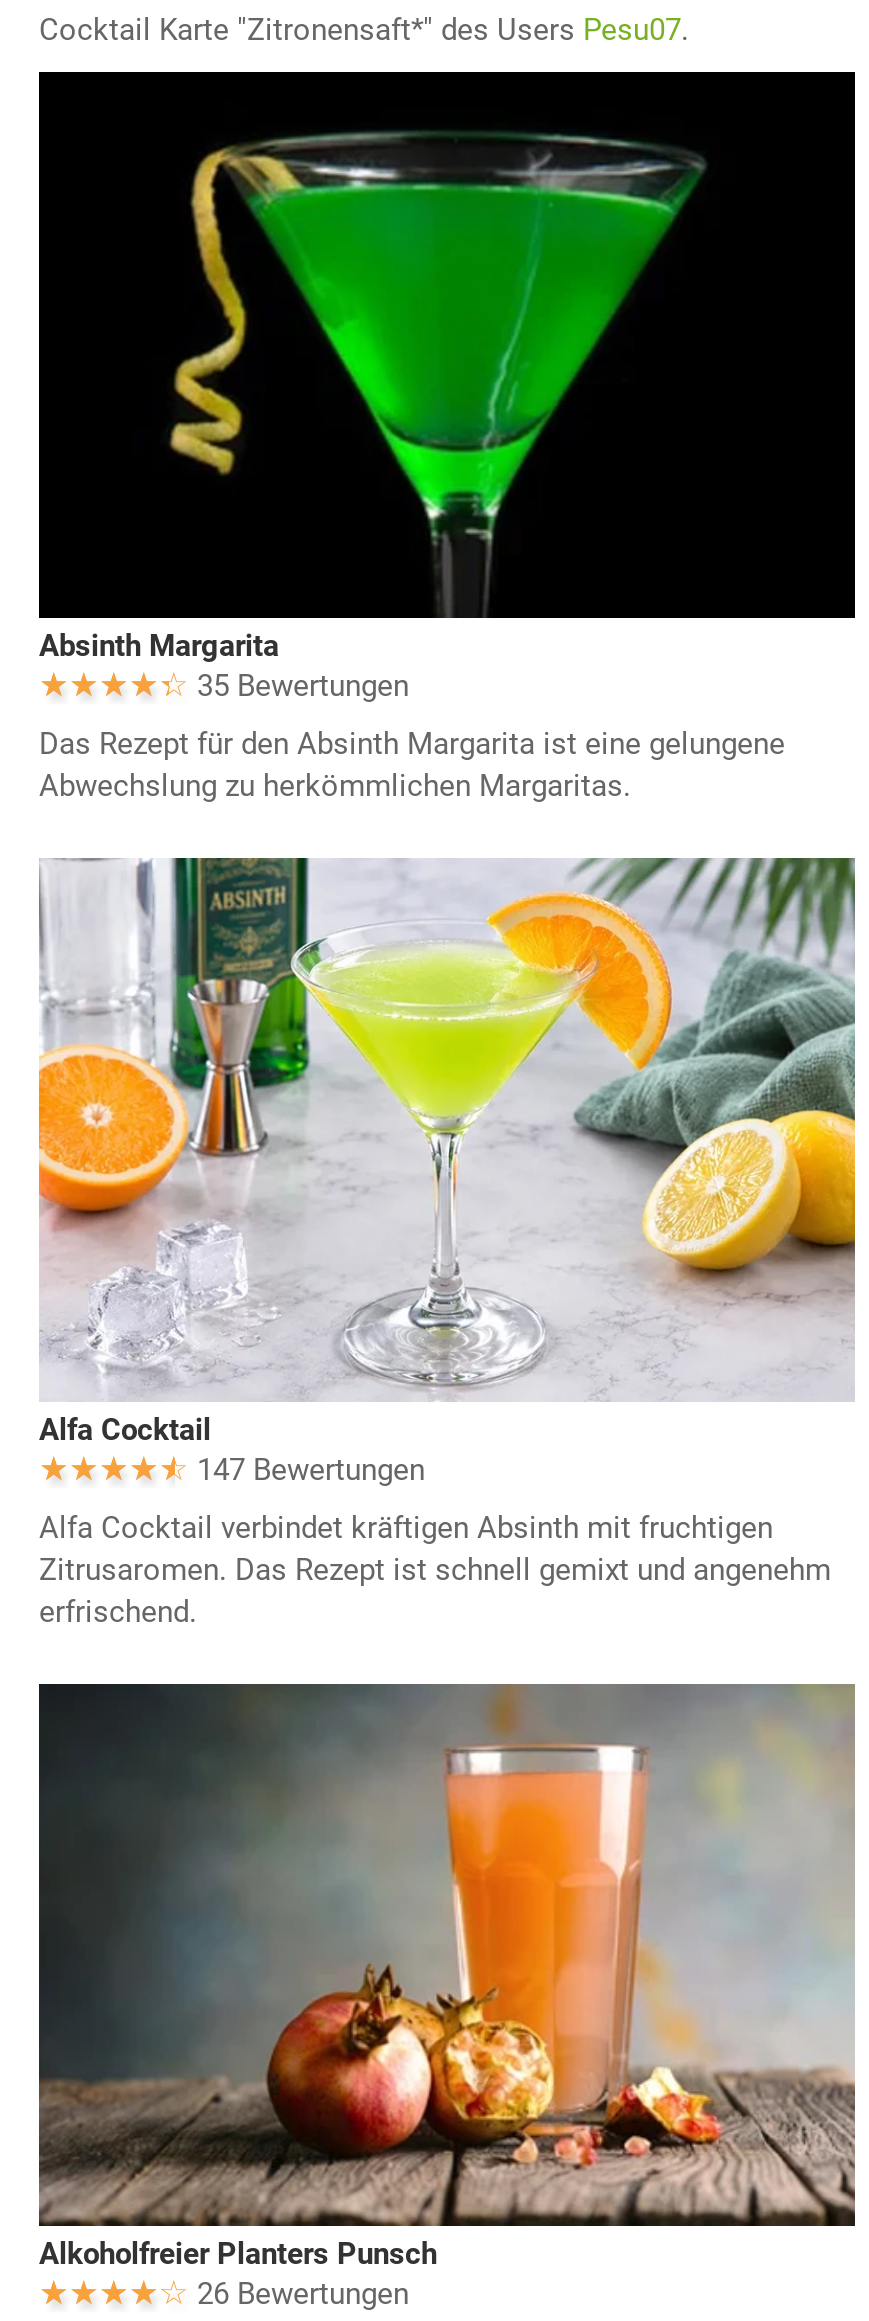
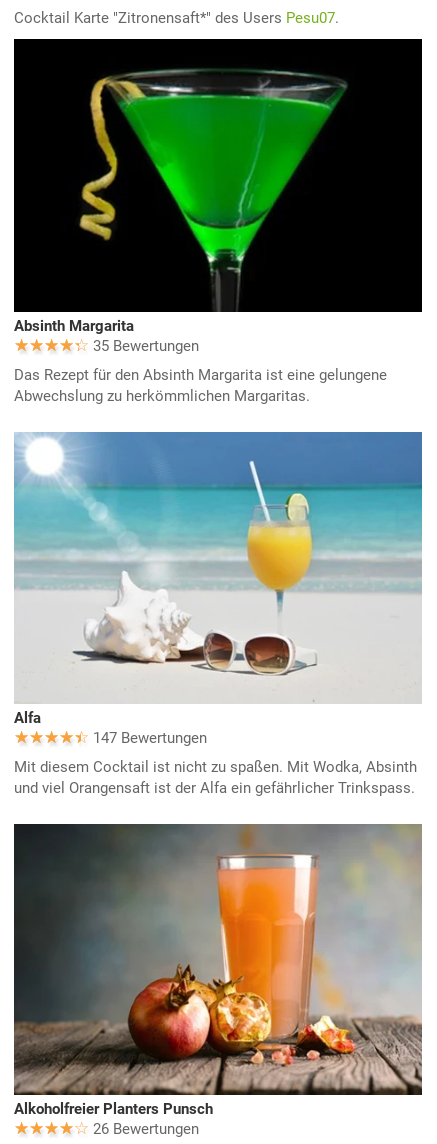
[37,856,857,1447] [image] | Alfa Cocktail -> [13,431,423,727] [image] | Alfa
[39,1509,831,1629] Alfa Cocktail verbindet kräftigen Absinth mit fruchtigen | Zitrusaromen. Das Rezept ist schnell gemixt und angenehm | erfrischend. -> [14,758,417,797] Mit diesem Cocktail ist nicht zu spaßen. Mit Wodka, Absinth | und viel Orangensaft ist der Alfa ein gefährlicher Trinkspass.

